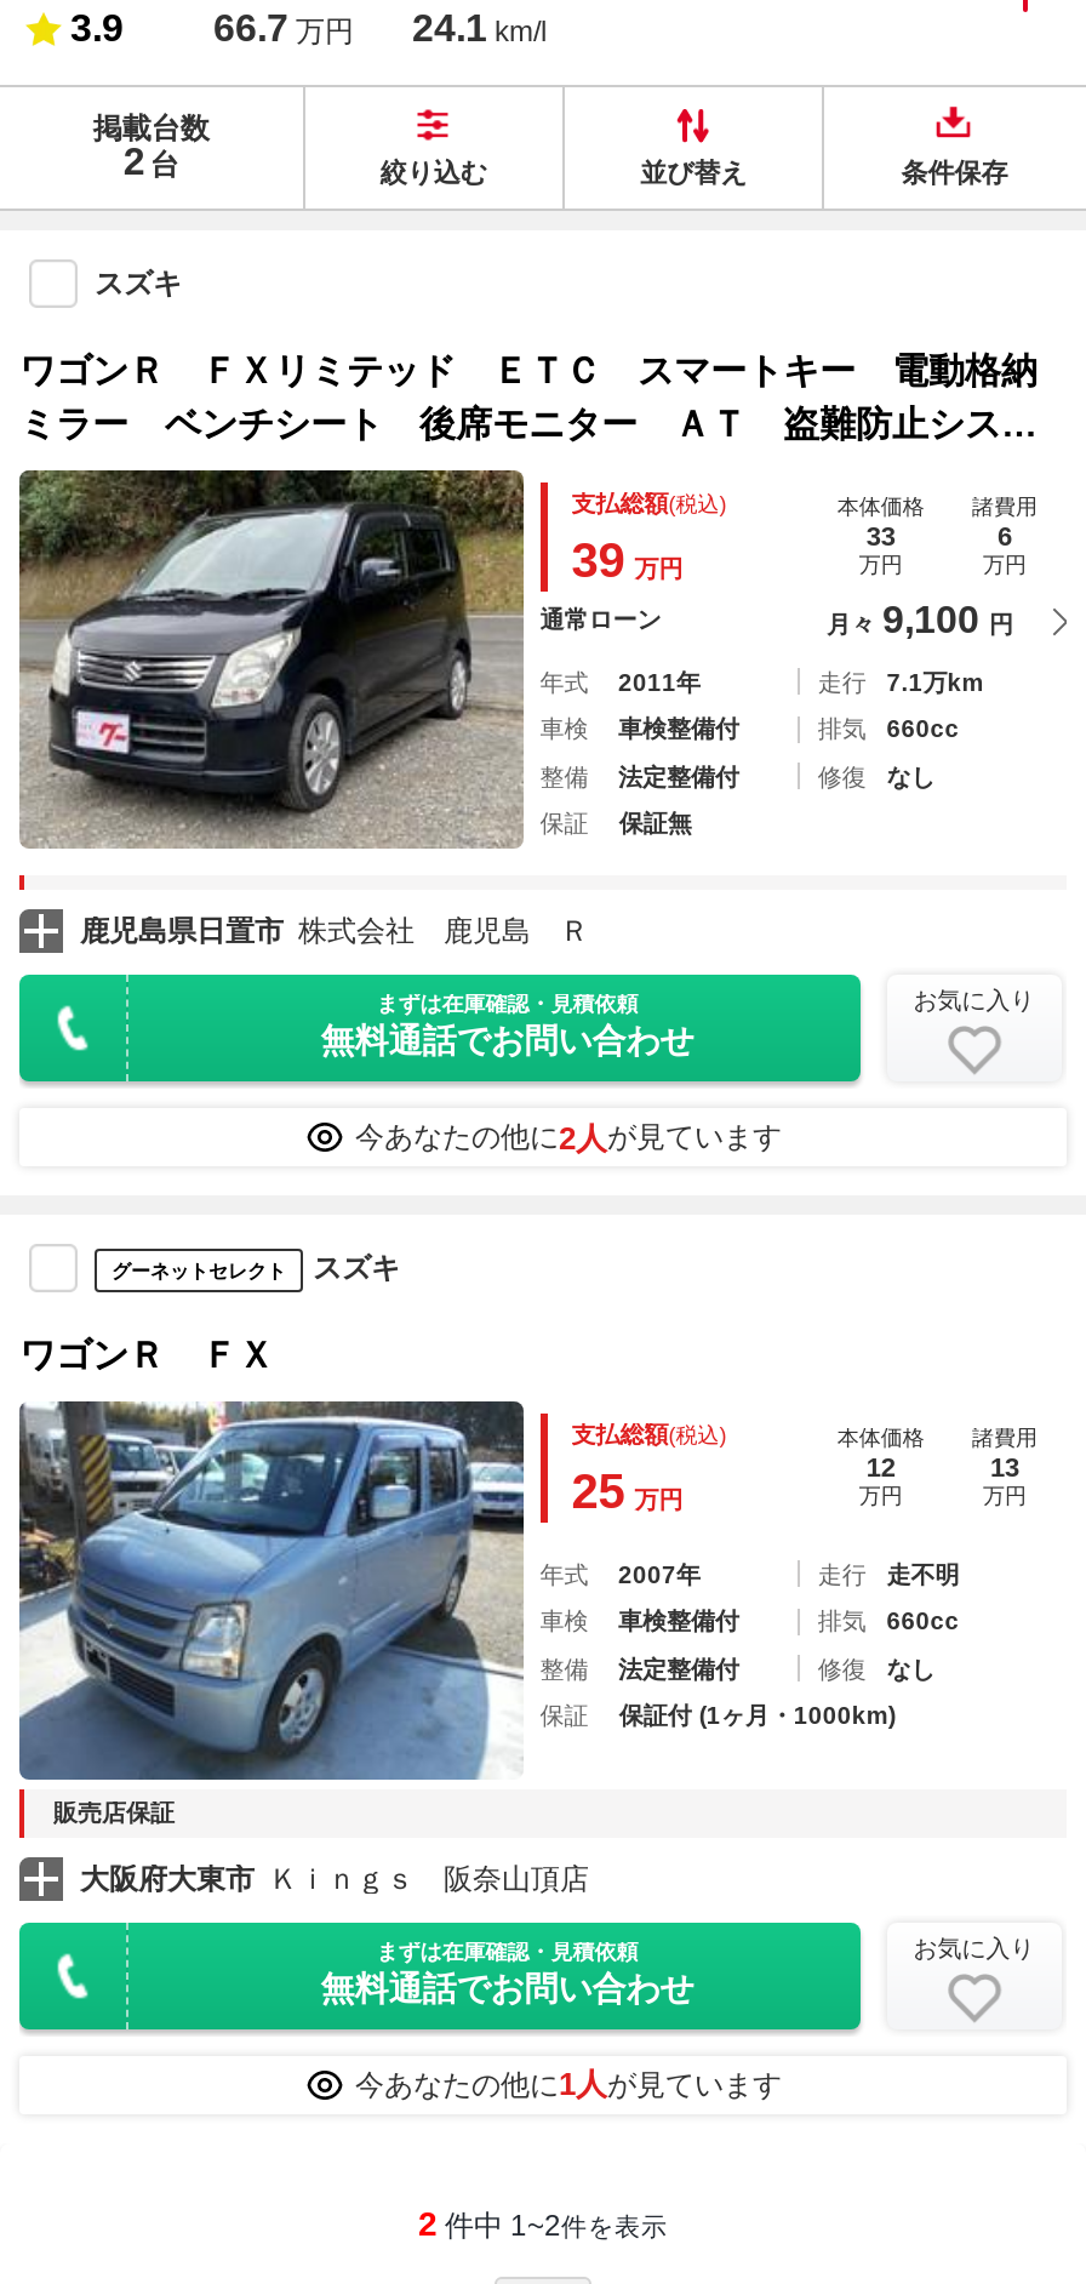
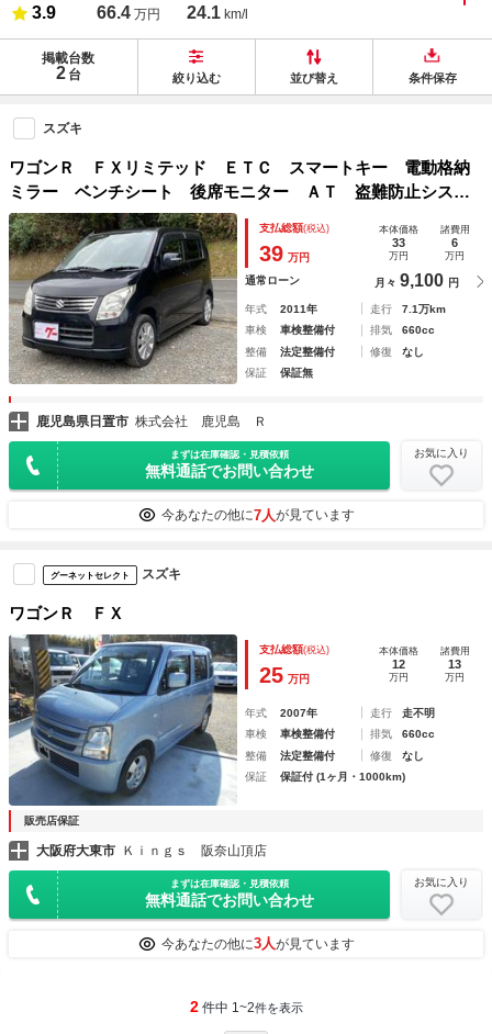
[213,7,548,48] 66.7万円 24.1 km/l -> [97,3,248,22] 66.4万円 24.1 km/l
[355,1119,782,1155] 今あなたの他に2人が見ています -> [161,507,354,523] 今あなたの他に7人が見ています
[355,2067,782,2103] 今あなたの他に1人が見ています -> [161,936,354,952] 今あなたの他に3人が見ています

